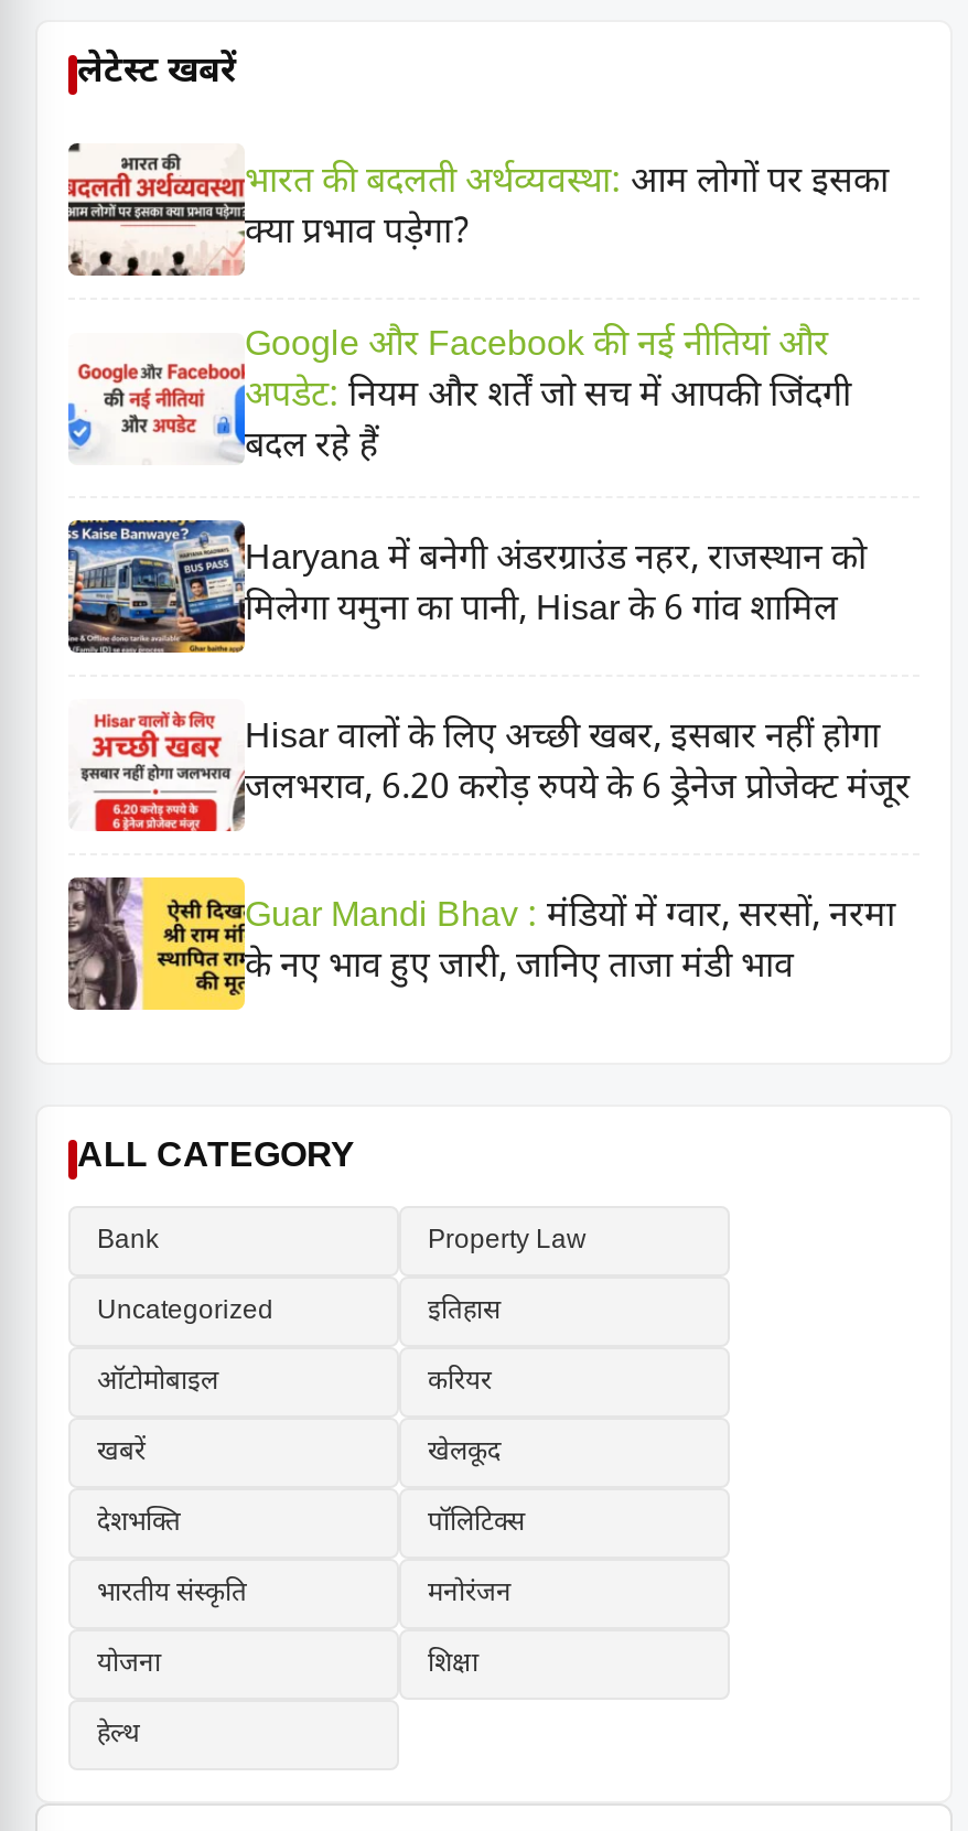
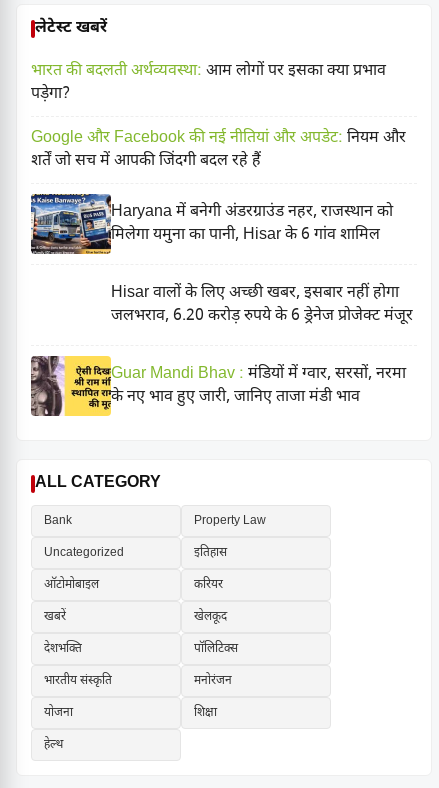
[77,708,247,833] [image] -> none

